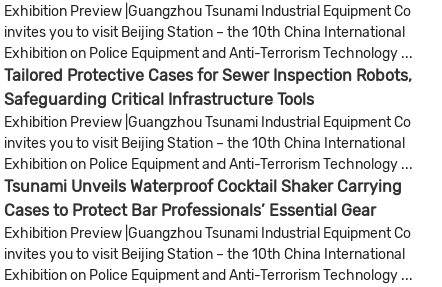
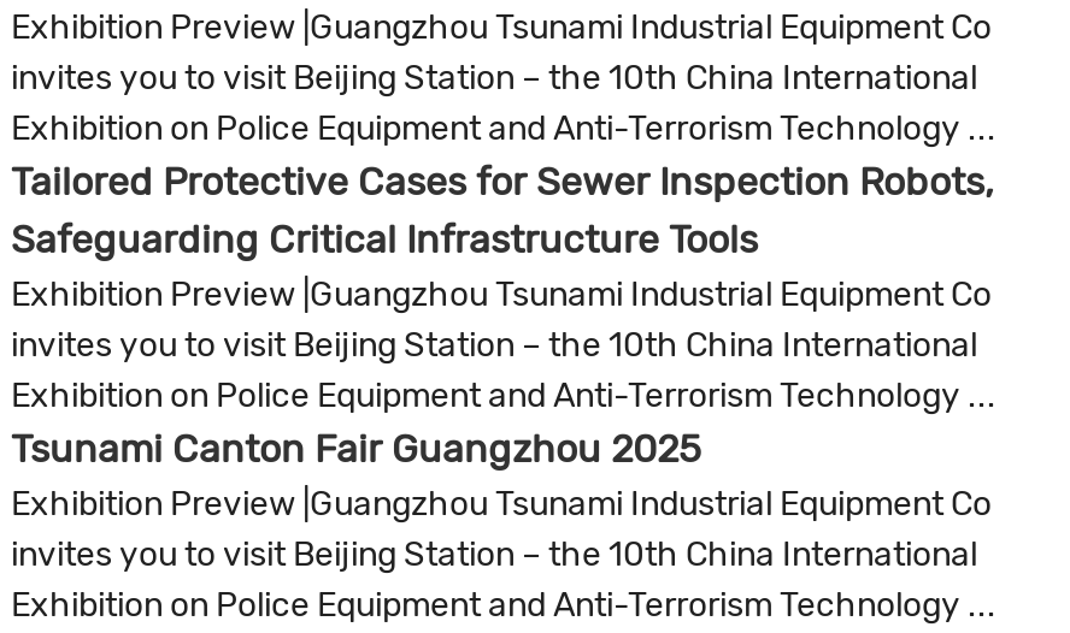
[4,177,402,220] Tsunami Unveils Waterproof Cocktail Shaker Carrying | Cases to Protect Bar Professionals’ Essential Gear -> [11,426,700,472] Tsunami Canton Fair Guangzhou 2025

